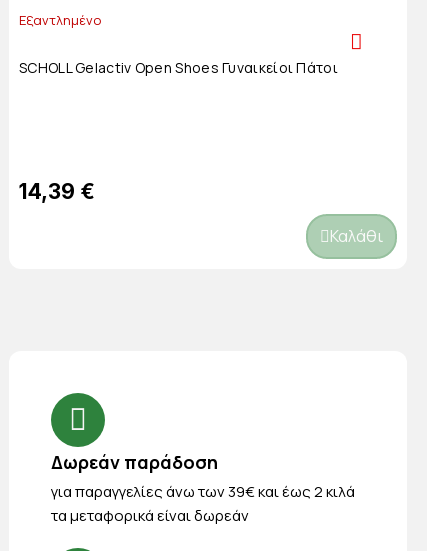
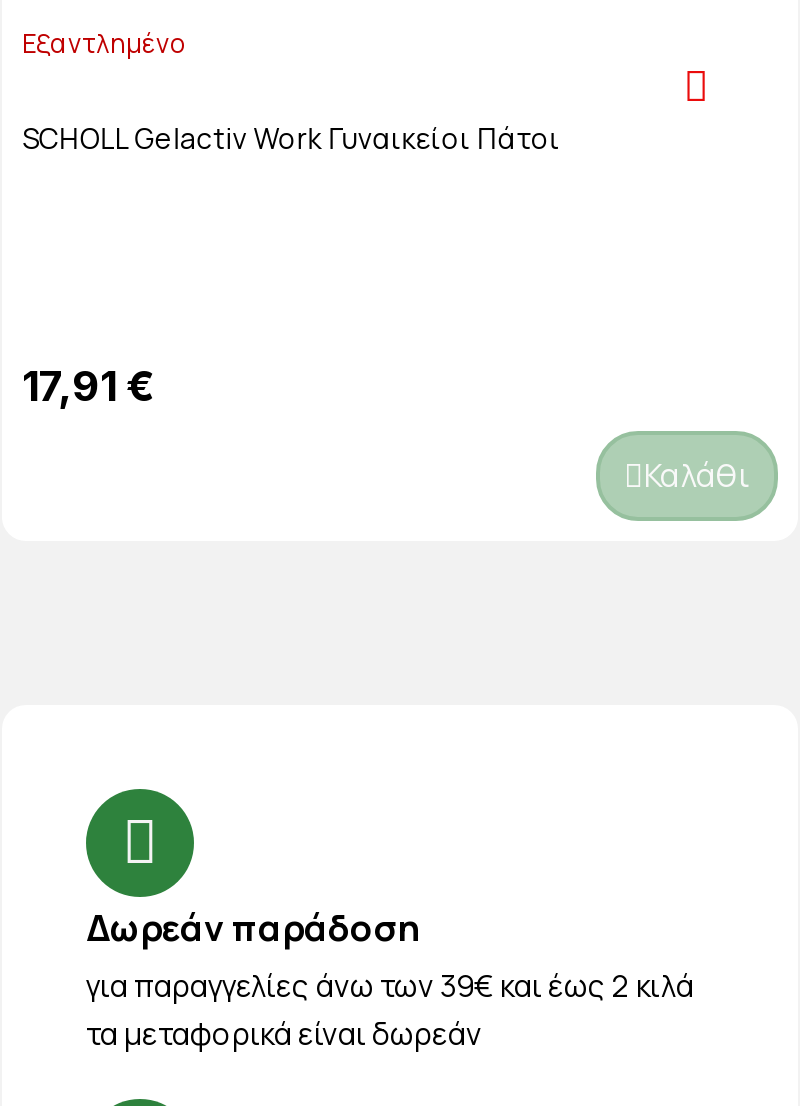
[19,58,338,77] SCHOLL Gelactiv Open Shoes Γυναικείοι Πάτοι -> [22,120,560,158] SCHOLL Gelactiv Work Γυναικείοι Πάτοι
[19,179,95,204] 14,39 € -> [22,362,156,412] 17,91 €

